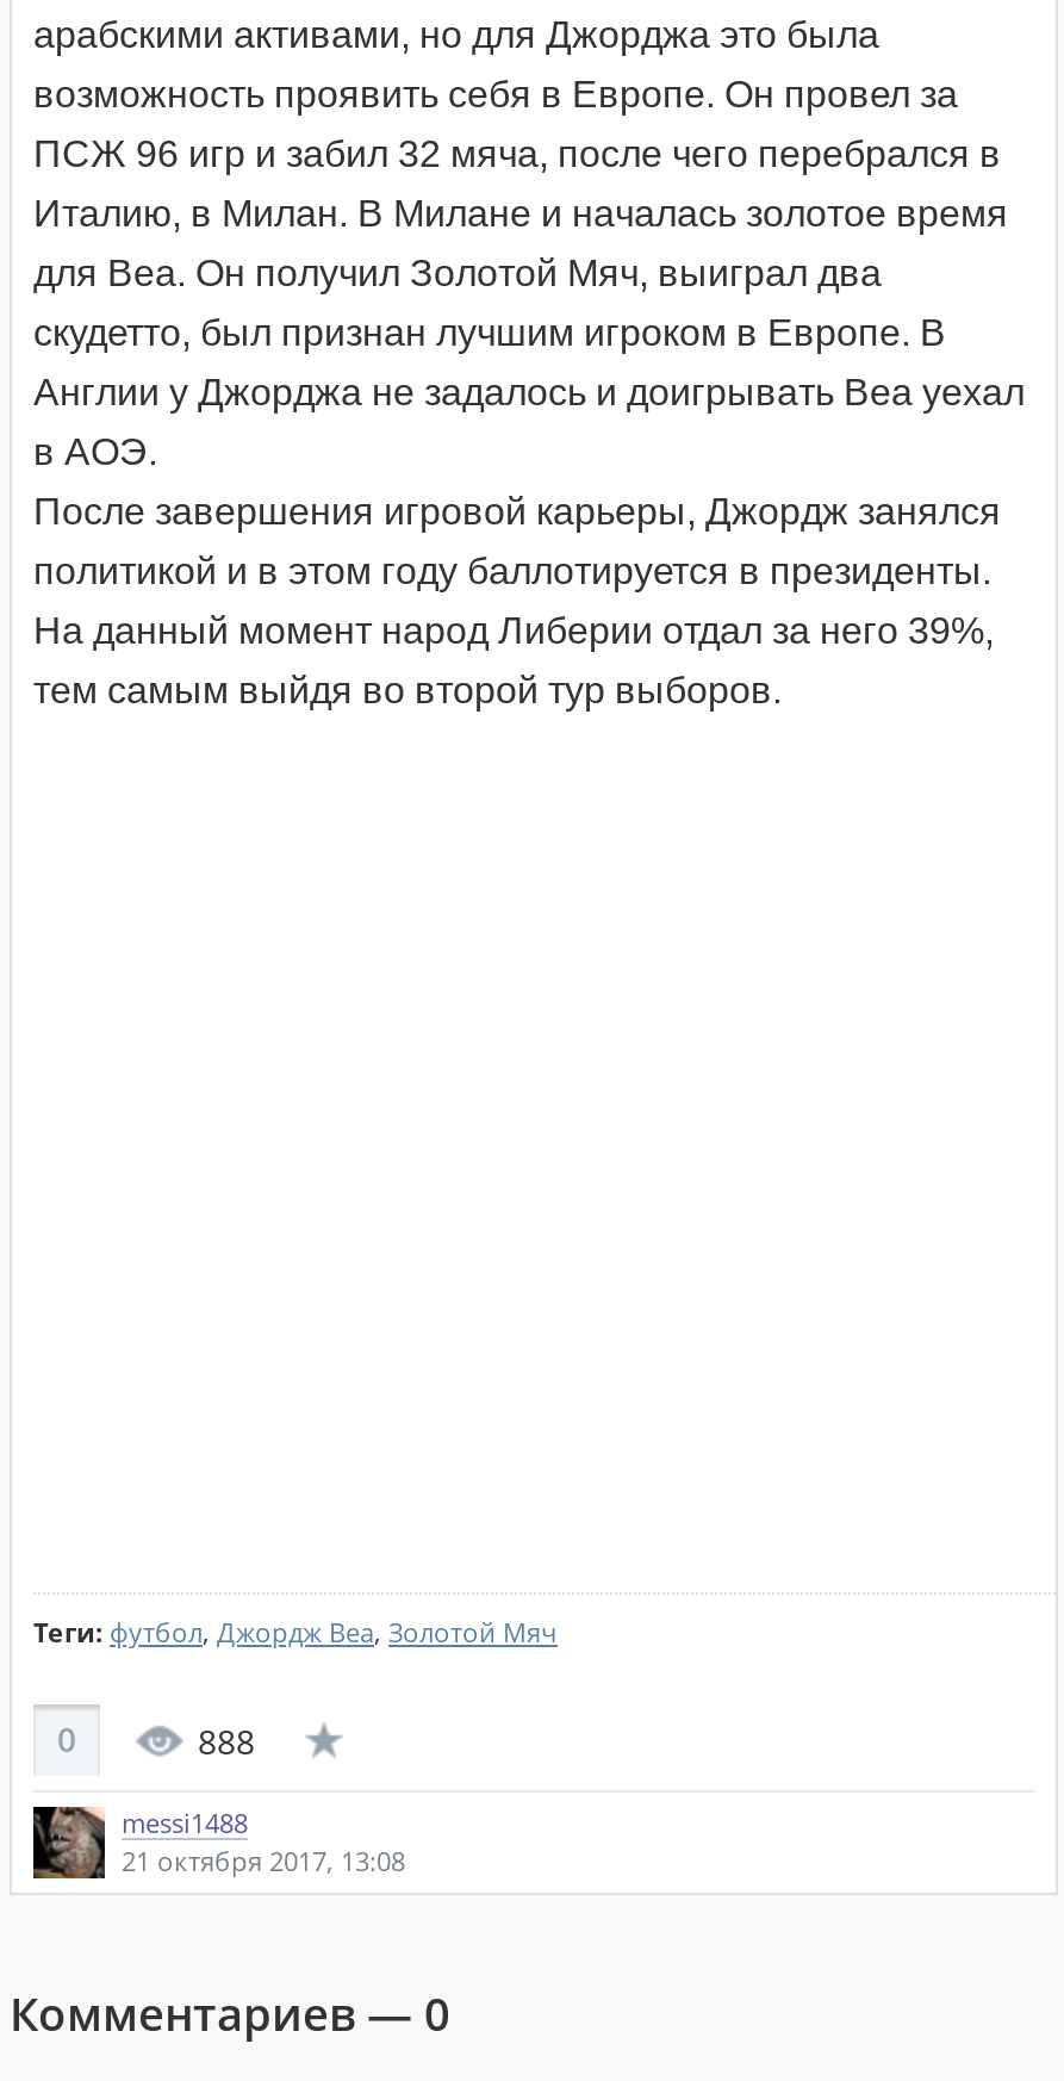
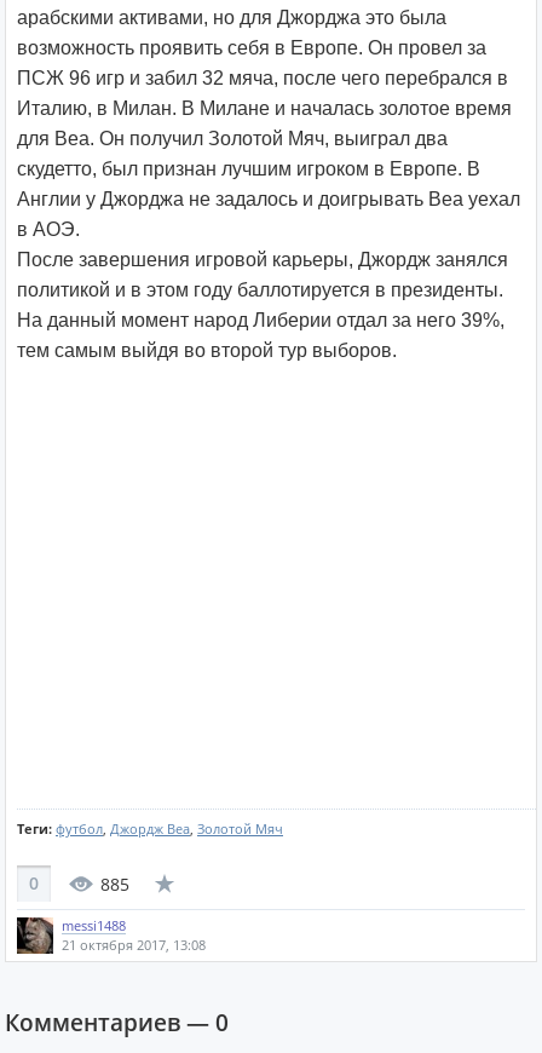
[188,1718,255,1764] 888 -> [96,873,129,896] 885

